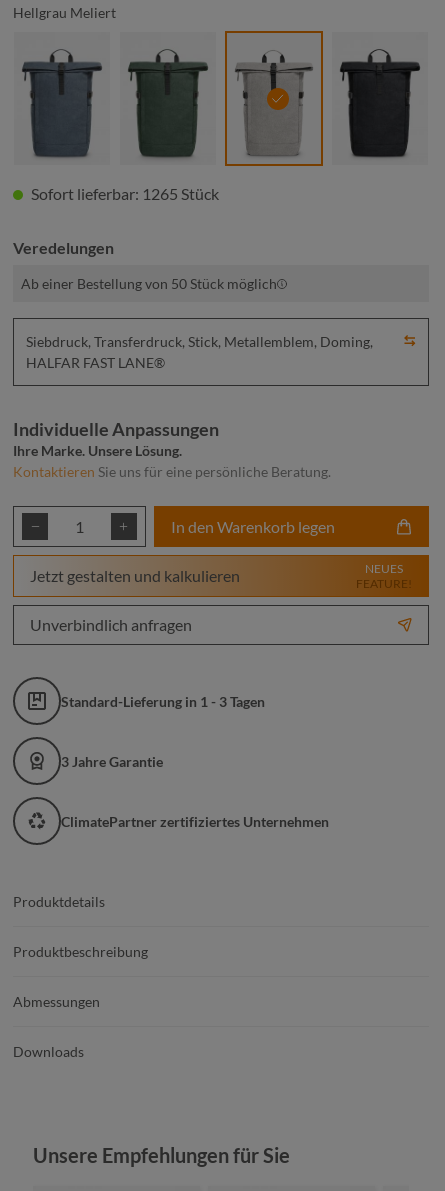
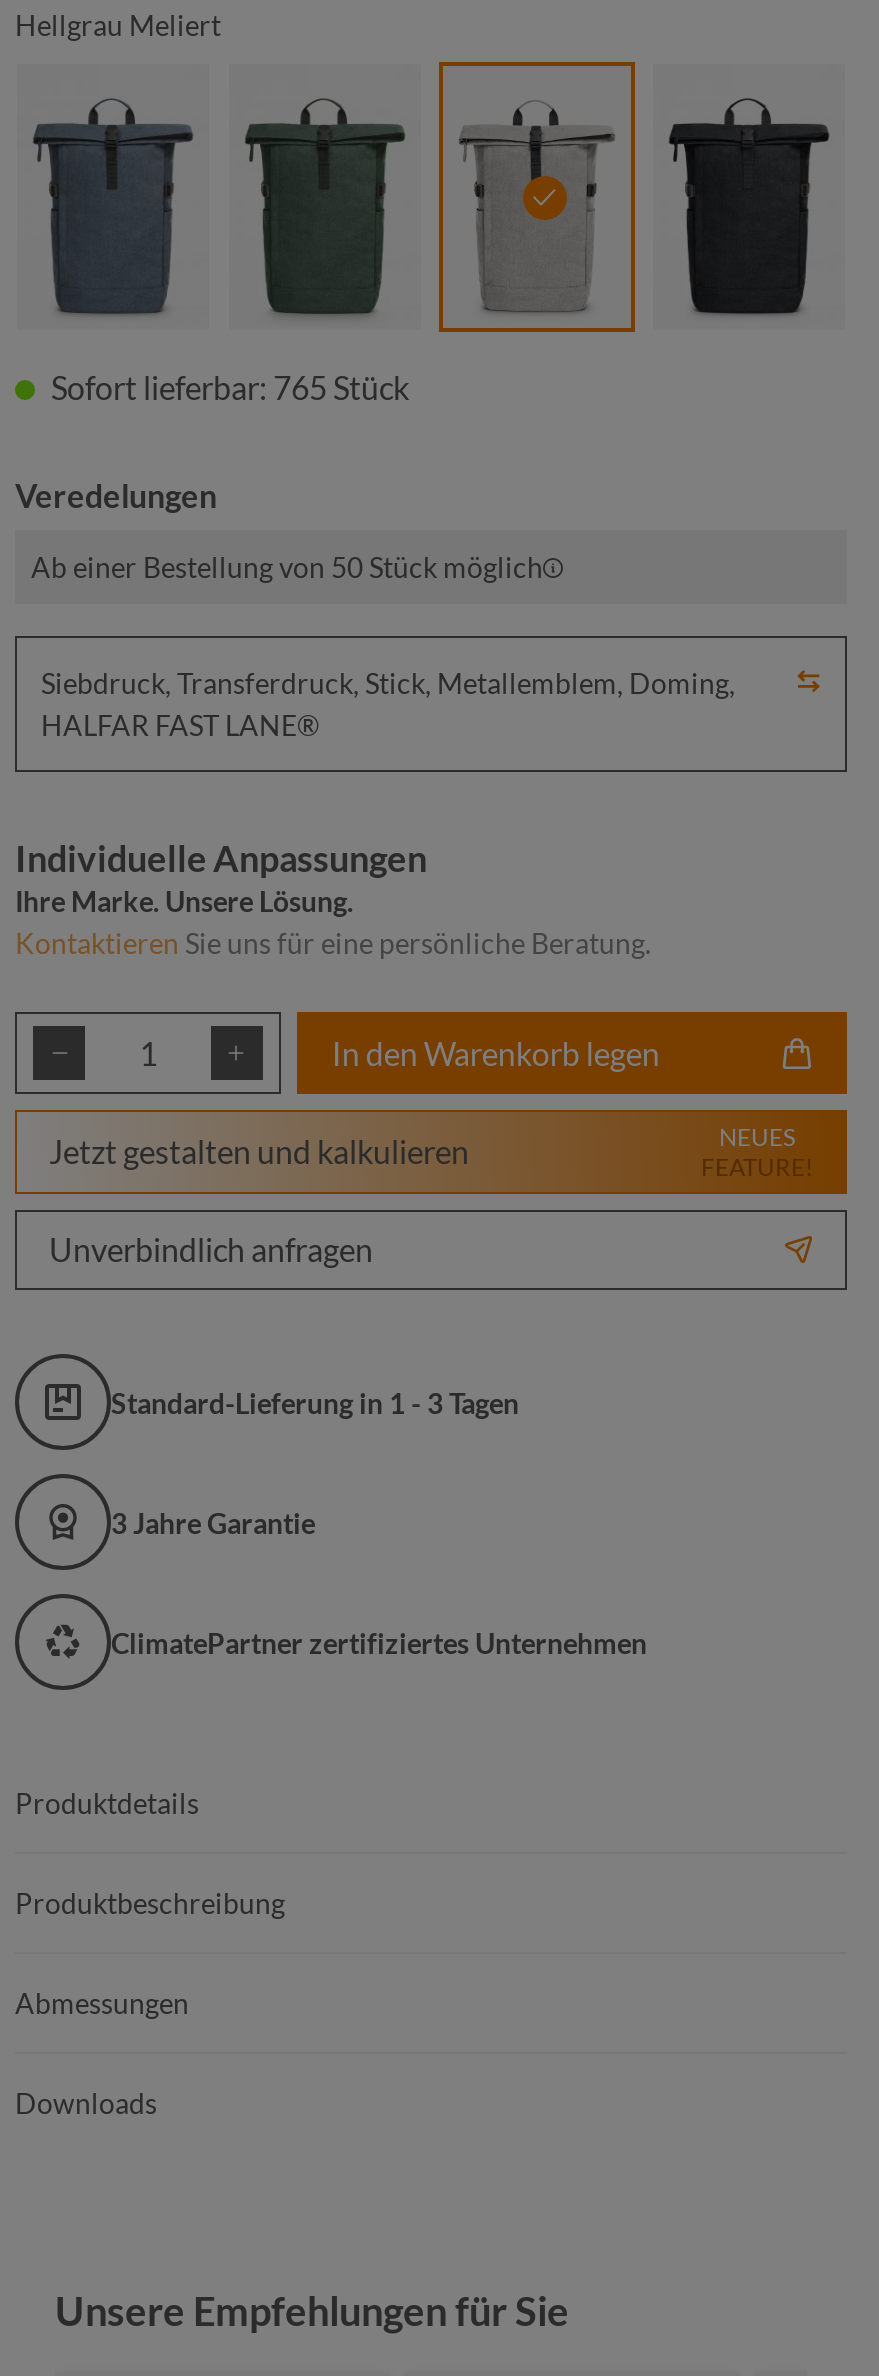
[28,184,219,203] Sofort lieferbar: 1265 Stück -> [45,368,409,406] Sofort lieferbar: 765 Stück

